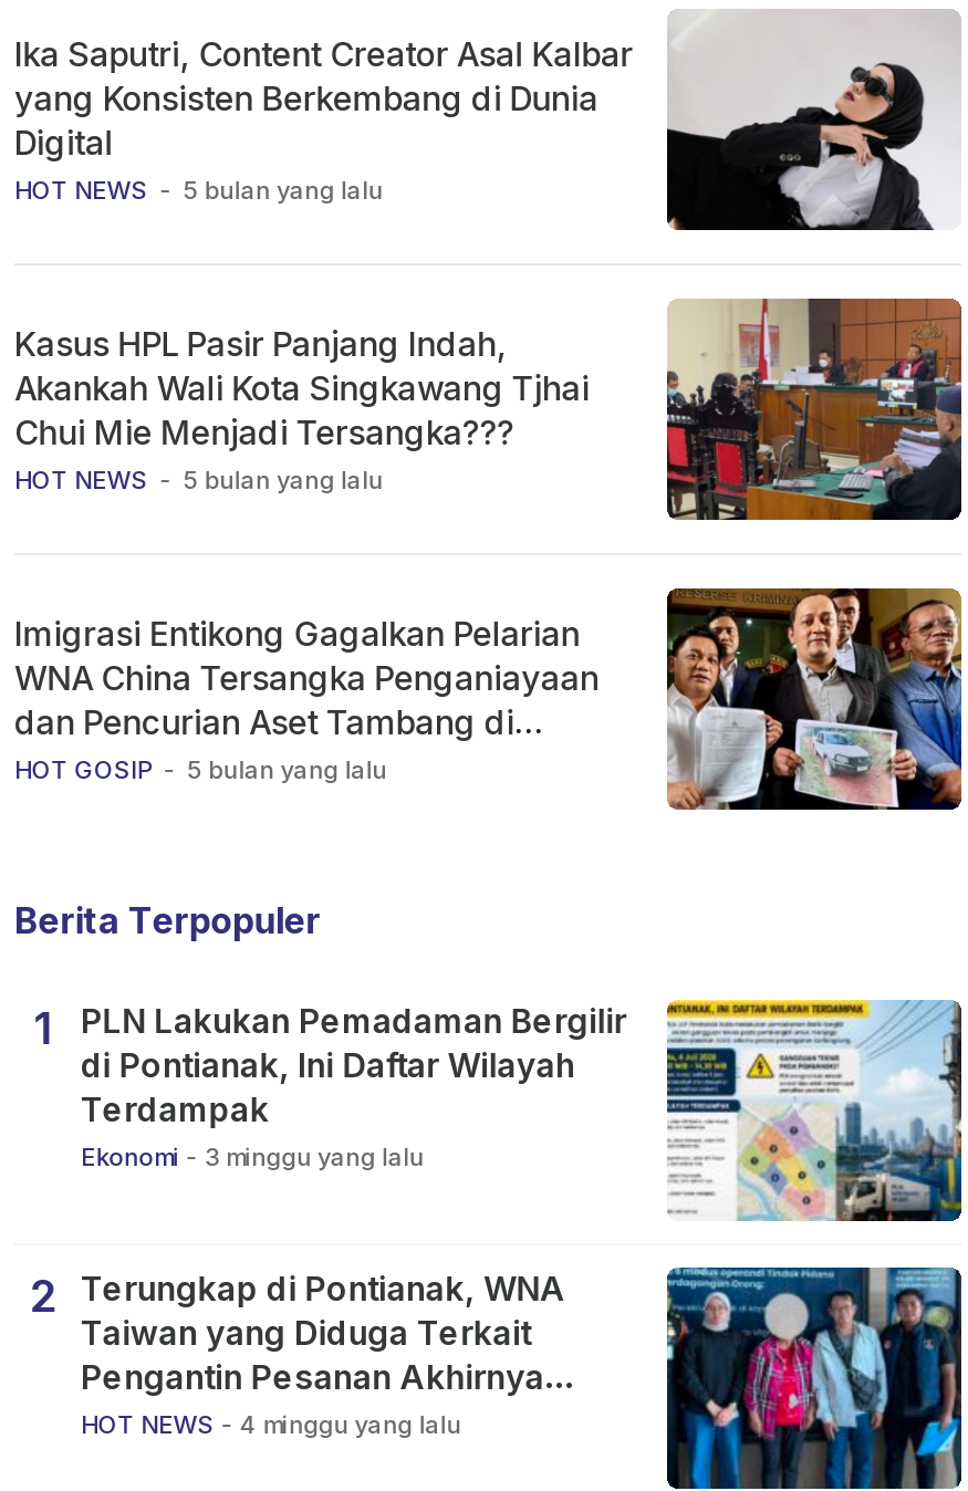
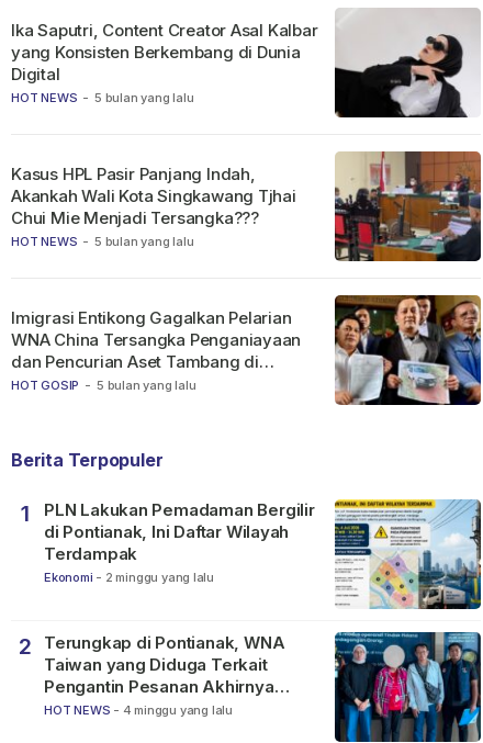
[81,1141,424,1172] Ekonomi - 3 minggu yang lalu -> [44,569,214,585] Ekonomi - 2 minggu yang lalu

